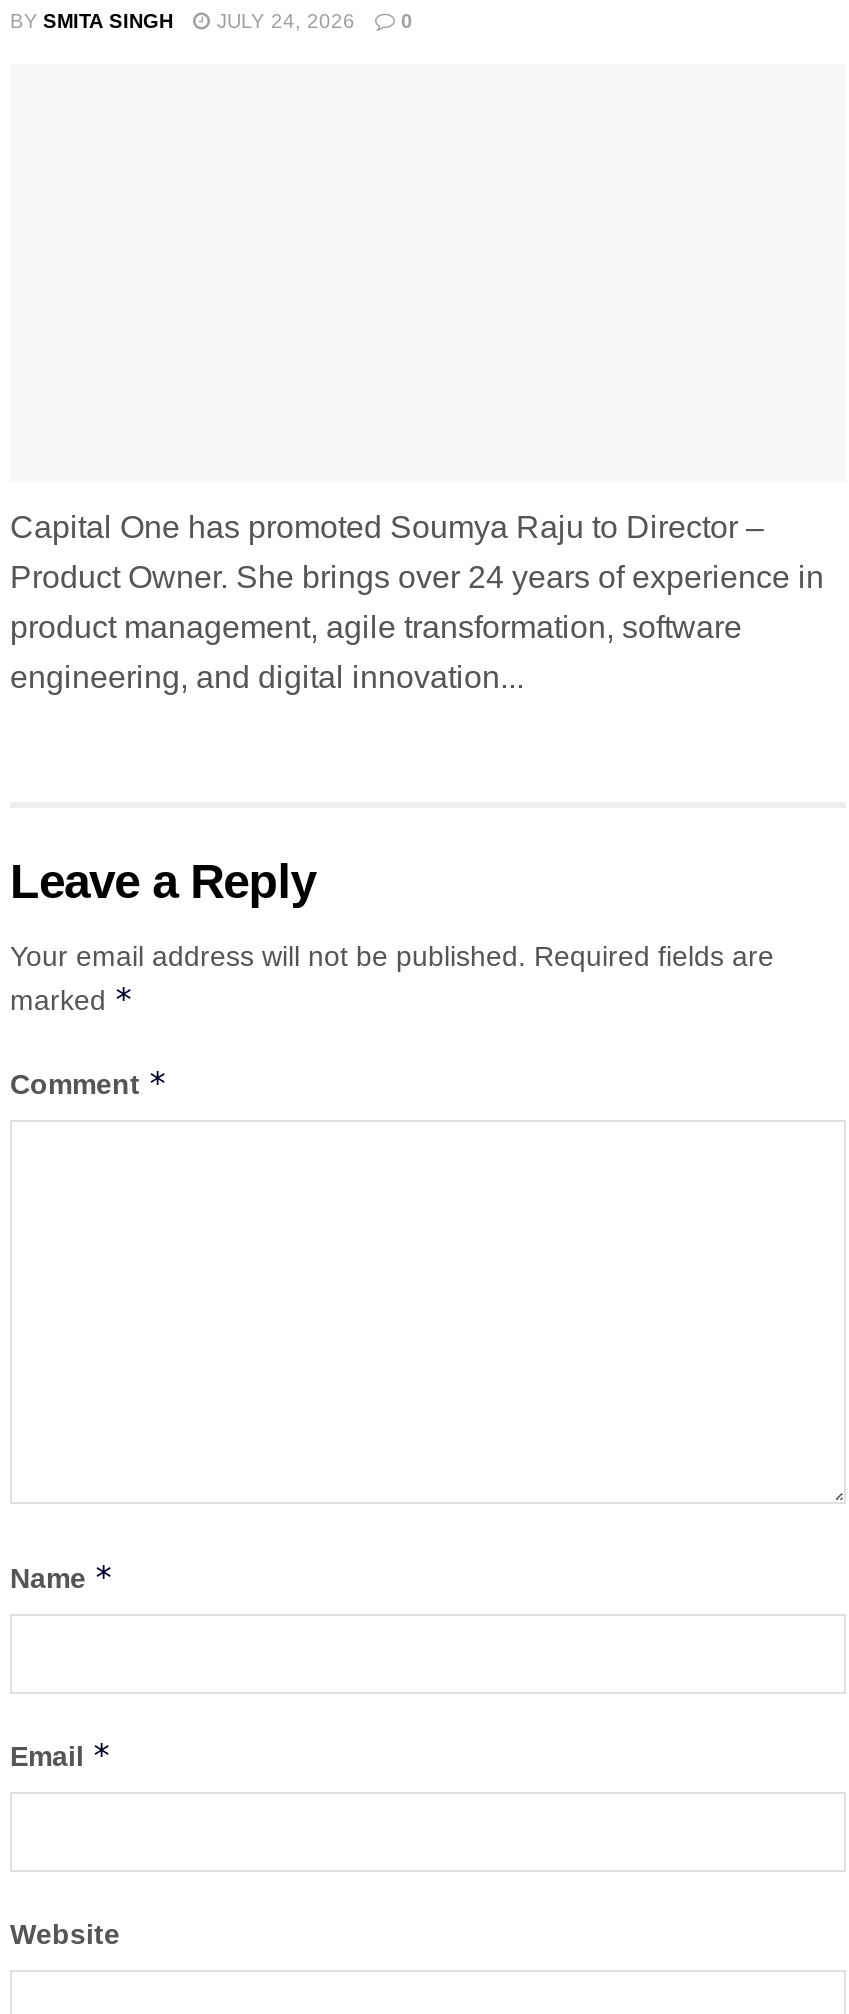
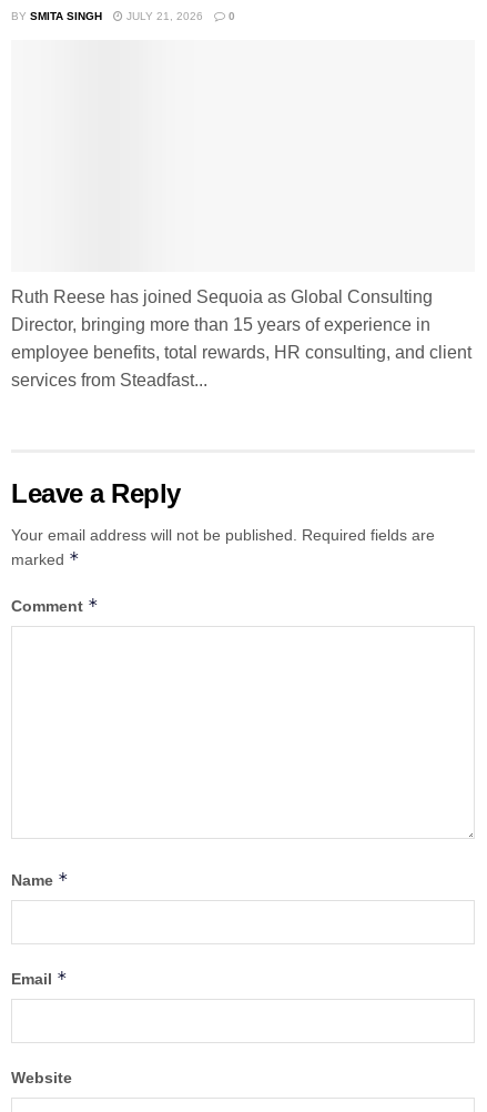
[211,10,355,32] JULY 24, 2026 -> [123,10,202,22] JULY 21, 2026
[10,510,764,544] Capital One has promoted Soumya Raju to Director – -> [11,287,433,306] Ruth Reese has joined Sequoia as Global Consulting
[10,560,824,594] Product Owner. She brings over 24 years of experience in -> [11,315,430,334] Director, bringing more than 15 years of experience in
[10,610,742,644] product management, agile transformation, software -> [11,343,471,362] employee benefits, total rewards, HR consulting, and client
[10,660,524,694] engineering, and digital innovation... -> [11,370,207,389] services from Steadfast...

